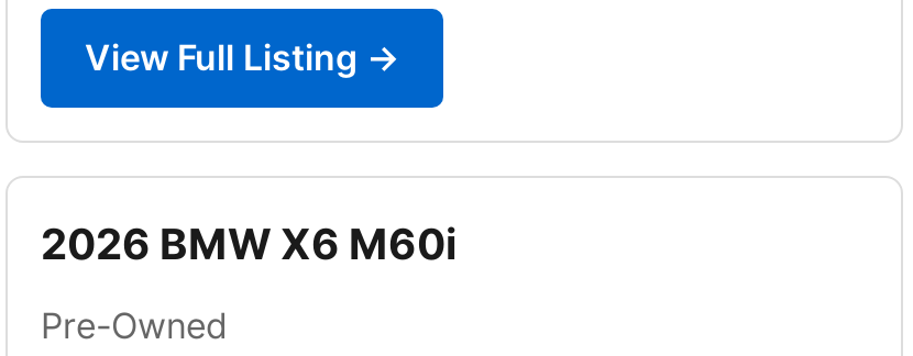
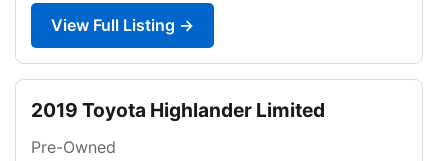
[41,217,457,270] 2026 BMW X6 M60i -> [31,98,325,122] 2019 Toyota Highlander Limited

